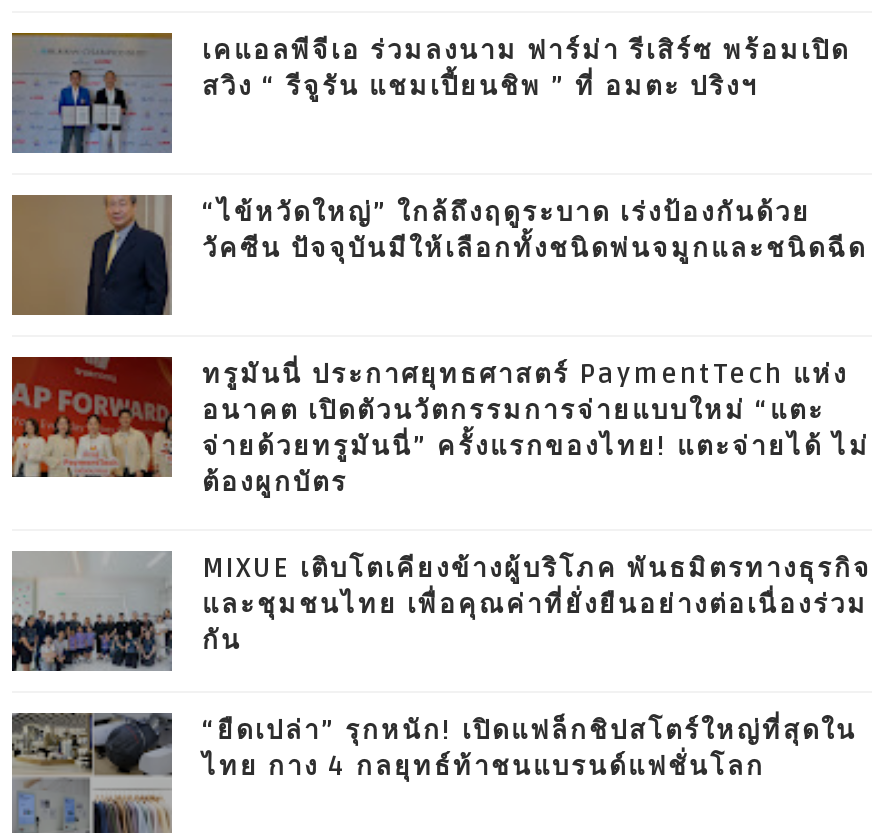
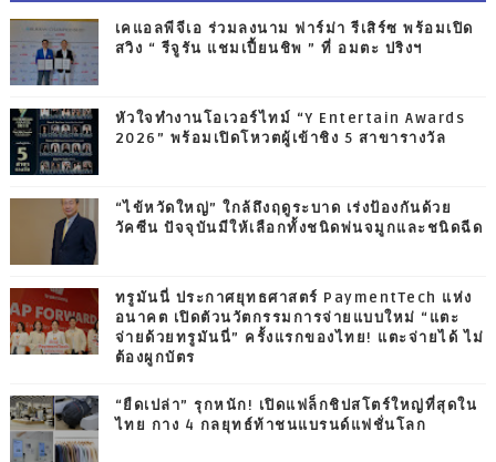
none -> [9,107,466,175] [image] | หัวใจทำงานโอเวอร์ไทม์ “Y Entertain Awards | 2026” พร้อมเปิดโหวตผู้เข้าชิง 5 สาขารางวัล
moved [54,191,870,499] -> [33,196,485,367]: [image] | “ไข้หวัดใหญ่” ใกล้ถึงฤดูระบาด เร่งป้องกันด้วย | วัคซีน ปัจจุบันมีให้เลือกทั้งชนิดพ่นจมูกและชนิดฉีด | ทรูมันนี่ ประกาศยุทธศาสตร์ PaymentTech แห่ง | อนาคต เปิดตัวนวัตกรรมการจ่ายแบบใหม่ “แตะ | จ่ายด้วยทรูมันนี่” ครั้งแรกของไทย! แตะจ่ายได้ ไม่ | ต้องผูกบัตร
[12,553,872,673] [image] | MIXUE เติบโตเคียงข้างผู้บริโภค พันธมิตรทางธุรกิจ | และชุมชนไทย เพื่อคุณค่าที่ยั่งยืนอย่างต่อเนื่องร่วม | กัน -> none

